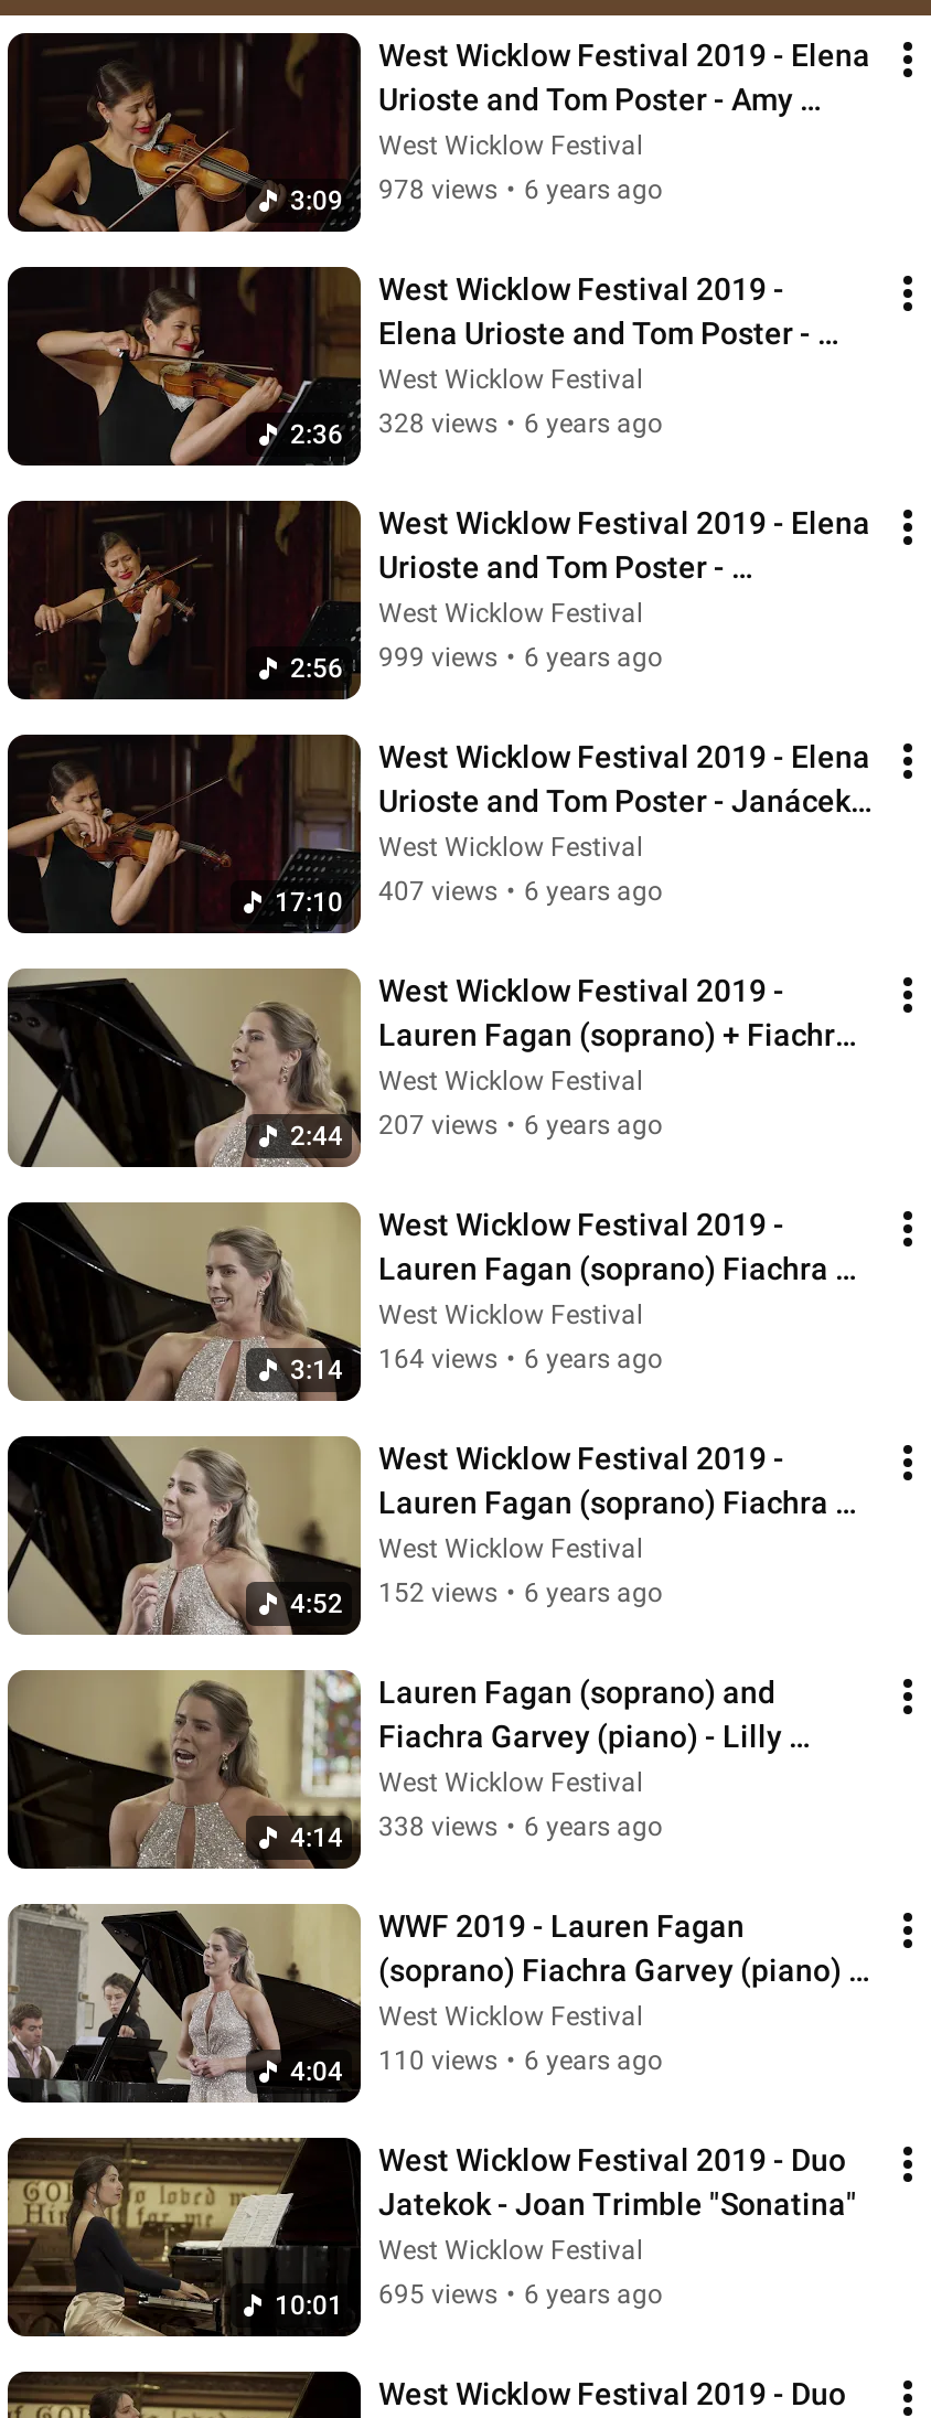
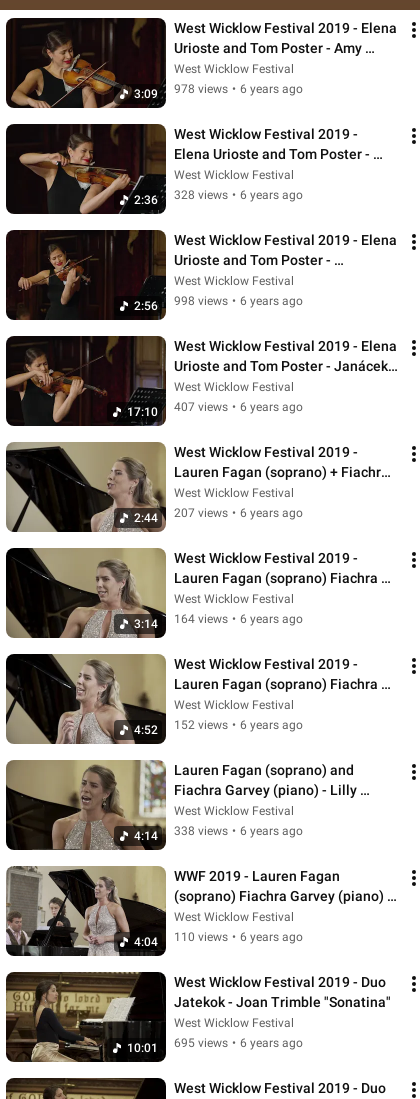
[378,642,663,673] 999 views • 6 years ago -> [174,294,303,308] 998 views • 6 years ago

